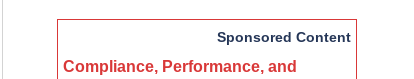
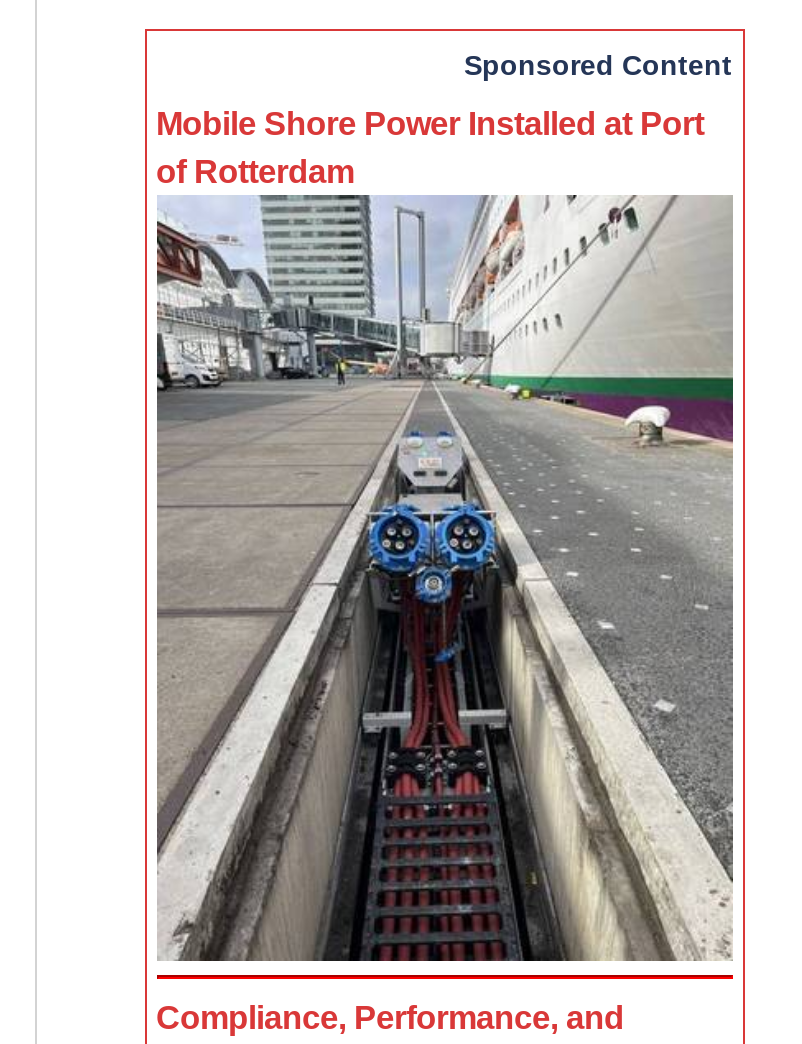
none -> [155,193,735,981] [image]
none -> [156,105,704,189] Mobile Shore Power Installed at Port | of Rotterdam

